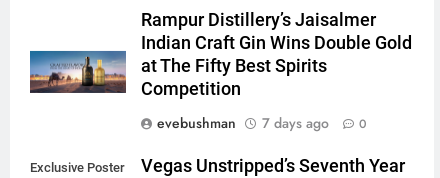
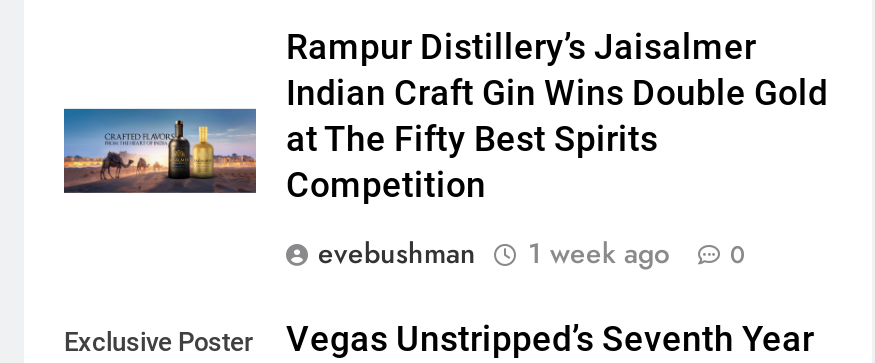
[157,113,367,133] evebushman 7 days ago 0 -> [318,233,746,273] evebushman 1 week ago 0

